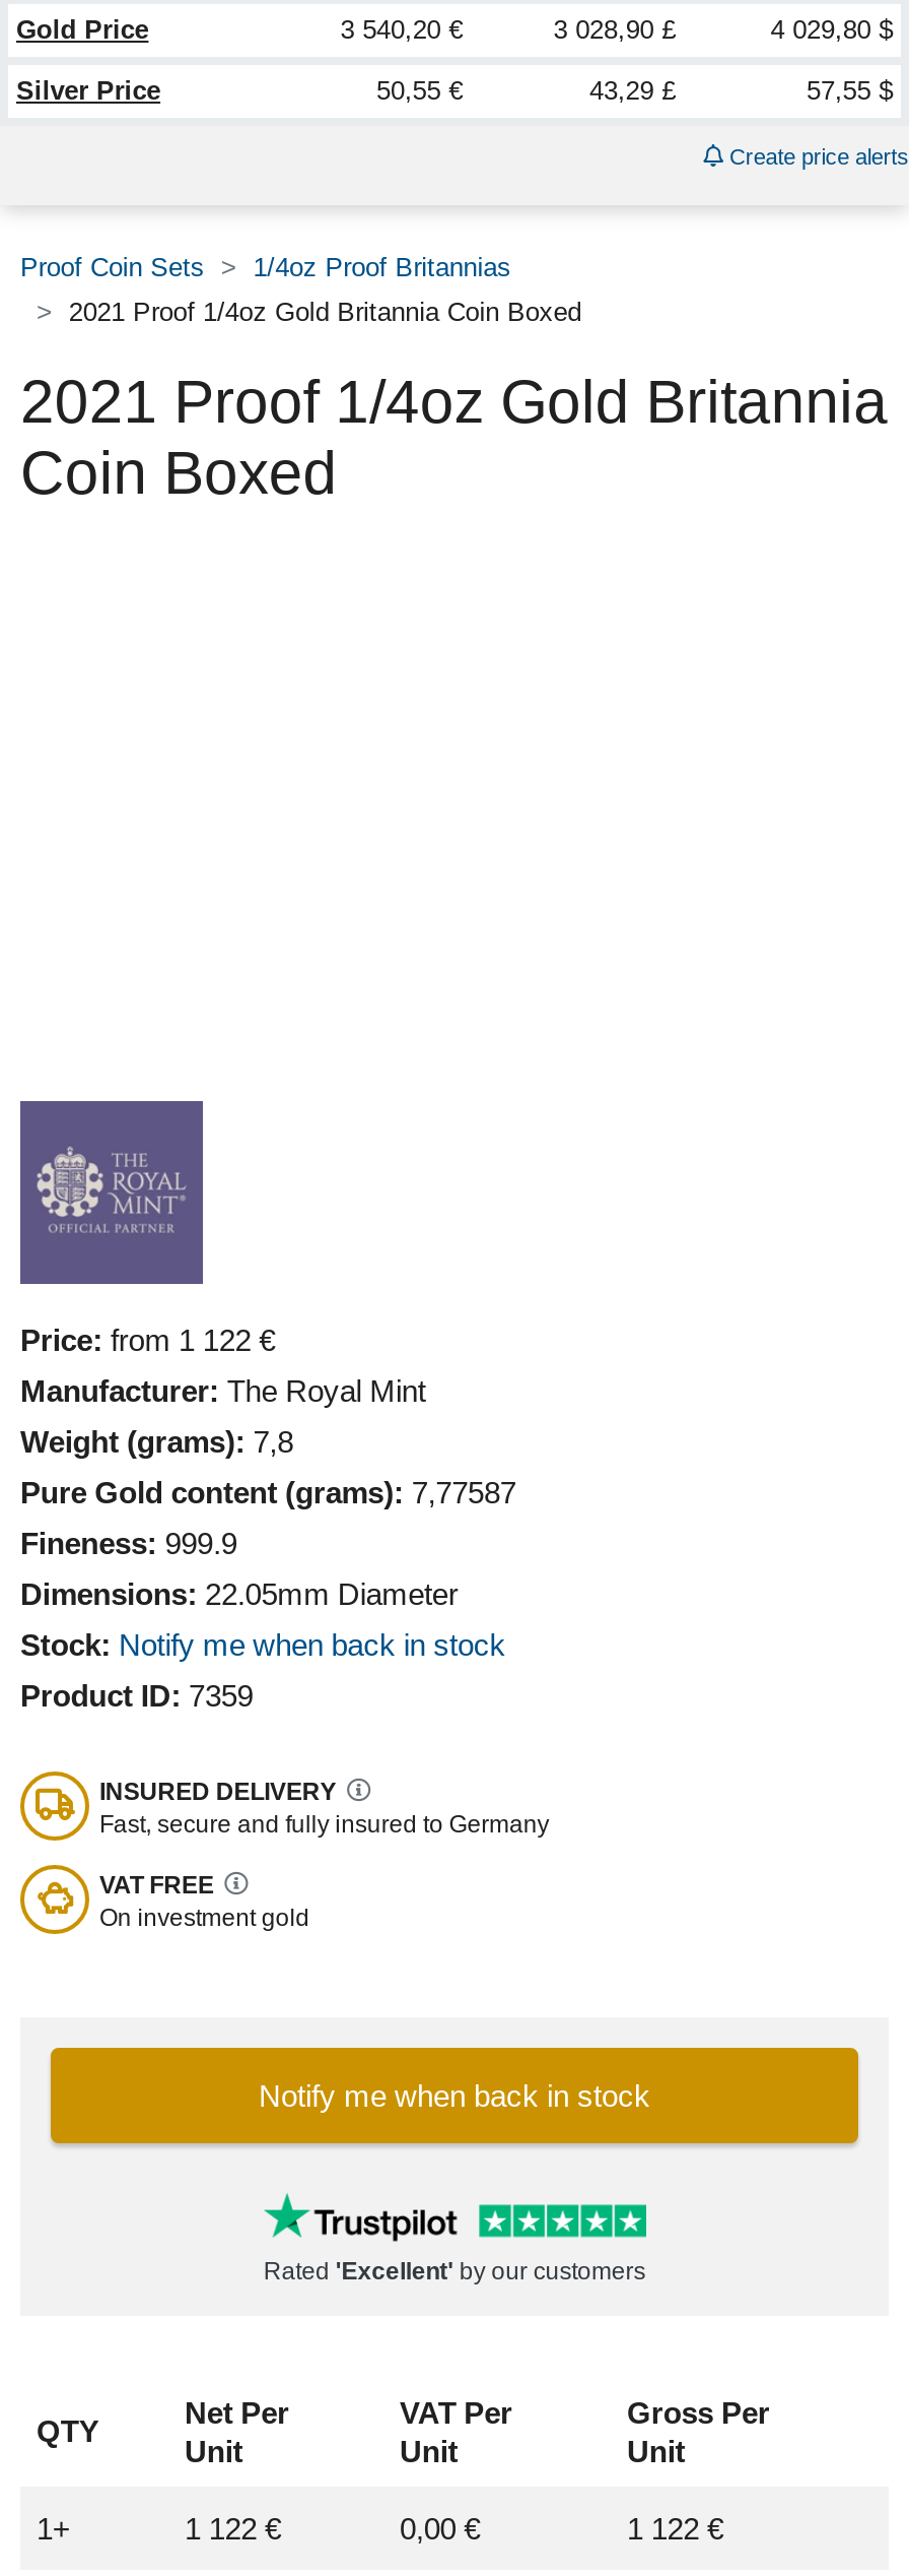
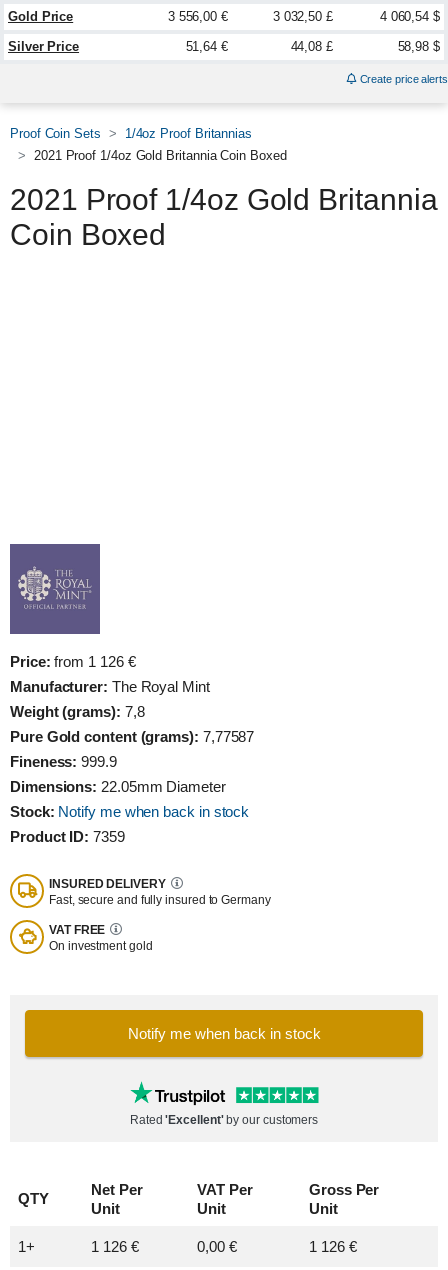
[340,15,463,45] 3 540,20 € -> [168,9,228,24] 3 556,00 €
[554,15,676,45] 3 028,90 £ -> [273,9,333,24] 3 032,50 £
[771,15,893,45] 4 029,80 $ -> [380,9,440,24] 4 060,54 $
[376,76,463,106] 50,55 € -> [185,39,228,54] 51,64 €
[589,76,676,106] 43,29 £ -> [290,39,333,54] 44,08 £
[807,76,893,106] 57,55 $ -> [397,39,440,54] 58,98 $
[20,1323,275,1358] Price: from 1 122 € -> [10,653,135,670] Price: from 1 126 €
[185,2511,281,2546] 1 122 € -> [91,1238,138,1255] 1 126 €
[627,2511,723,2546] 1 122 € -> [309,1238,356,1255] 1 126 €

